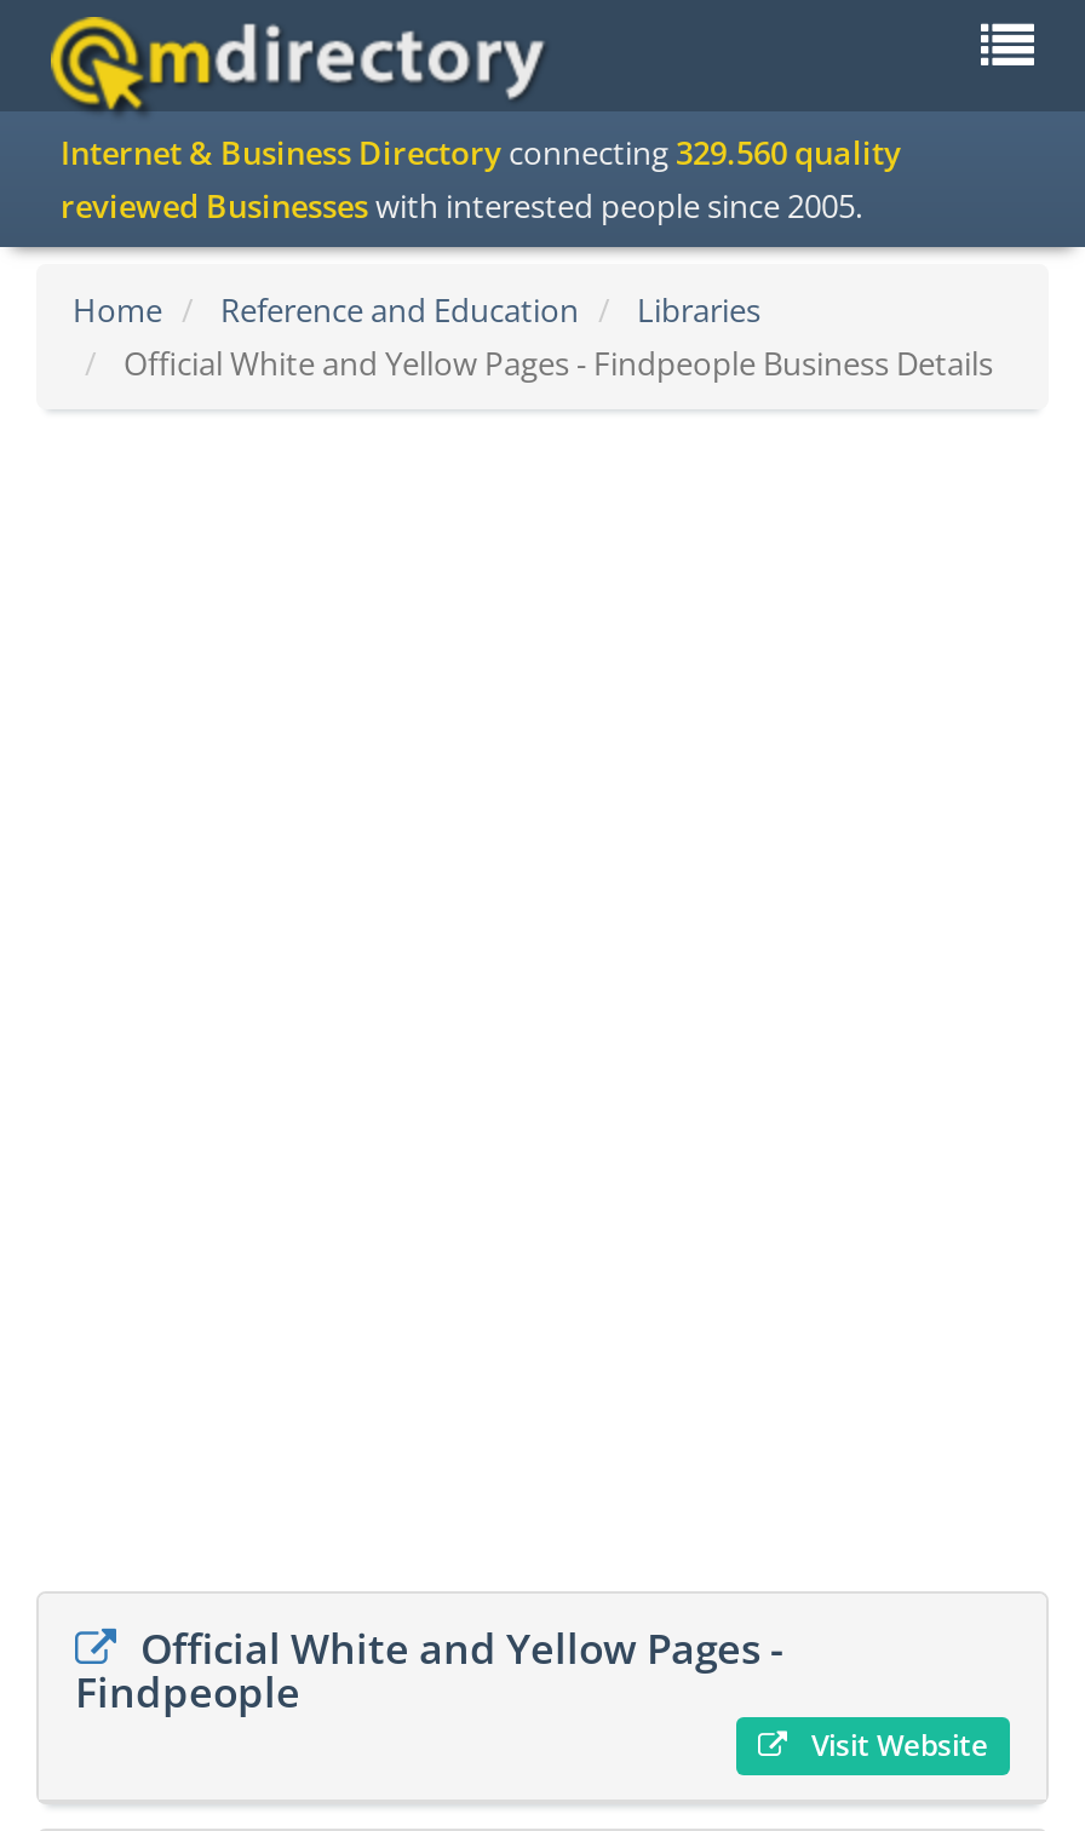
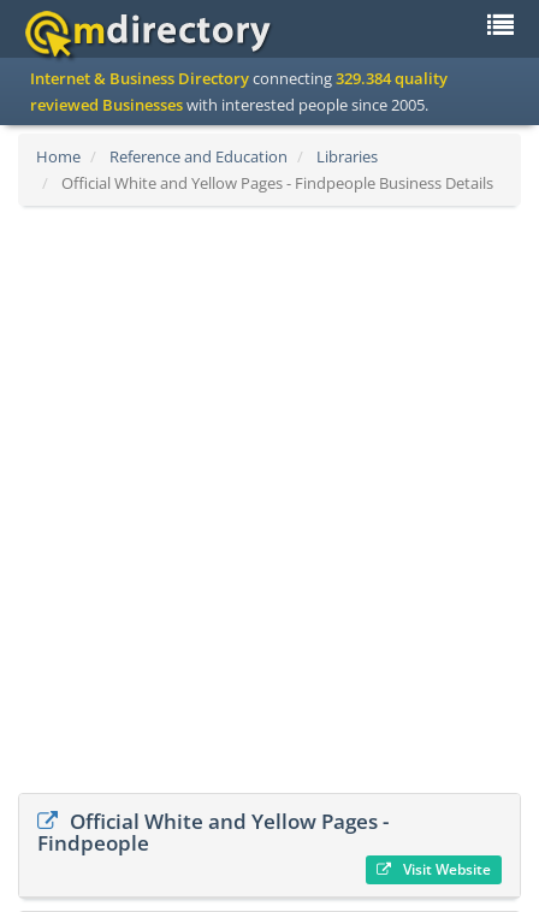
[61,131,901,174] Internet & Business Directory connecting 329.560 quality -> [30,67,448,89] Internet & Business Directory connecting 329.384 quality

